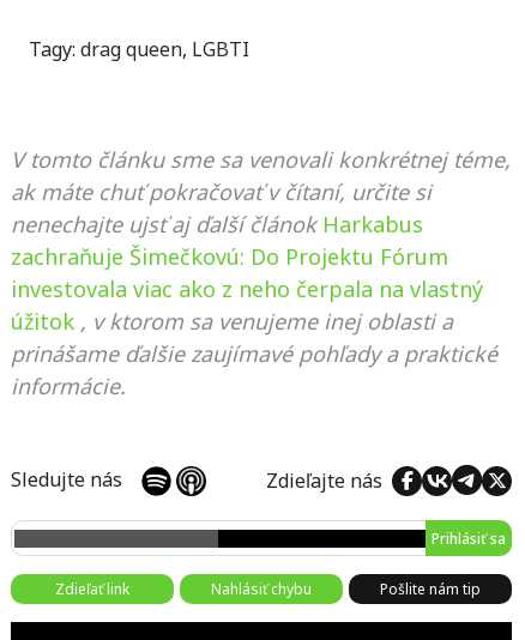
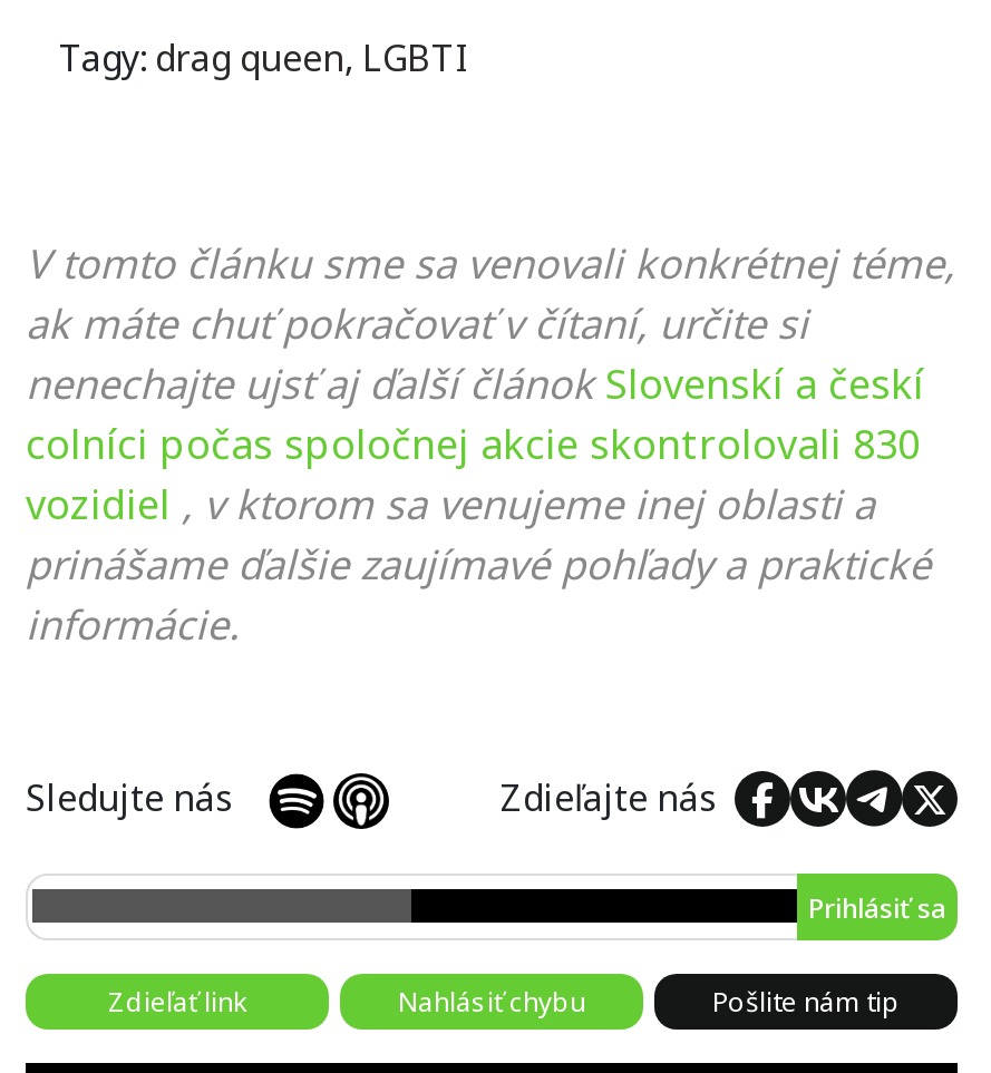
[11,210,483,336] nenechajte ujsť aj ďalší článok Harkabus | zachraňuje Šimečkovú: Do Projektu Fórum | investovala viac ako z neho čerpala na vlastný | úžitok , v ktorom sa venujeme inej oblasti a -> [26,355,924,529] nenechajte ujsť aj ďalší článok Slovenskí a českí | colníci počas spoločnej akcie skontrolovali 830 | vozidiel , v ktorom sa venujeme inej oblasti a

